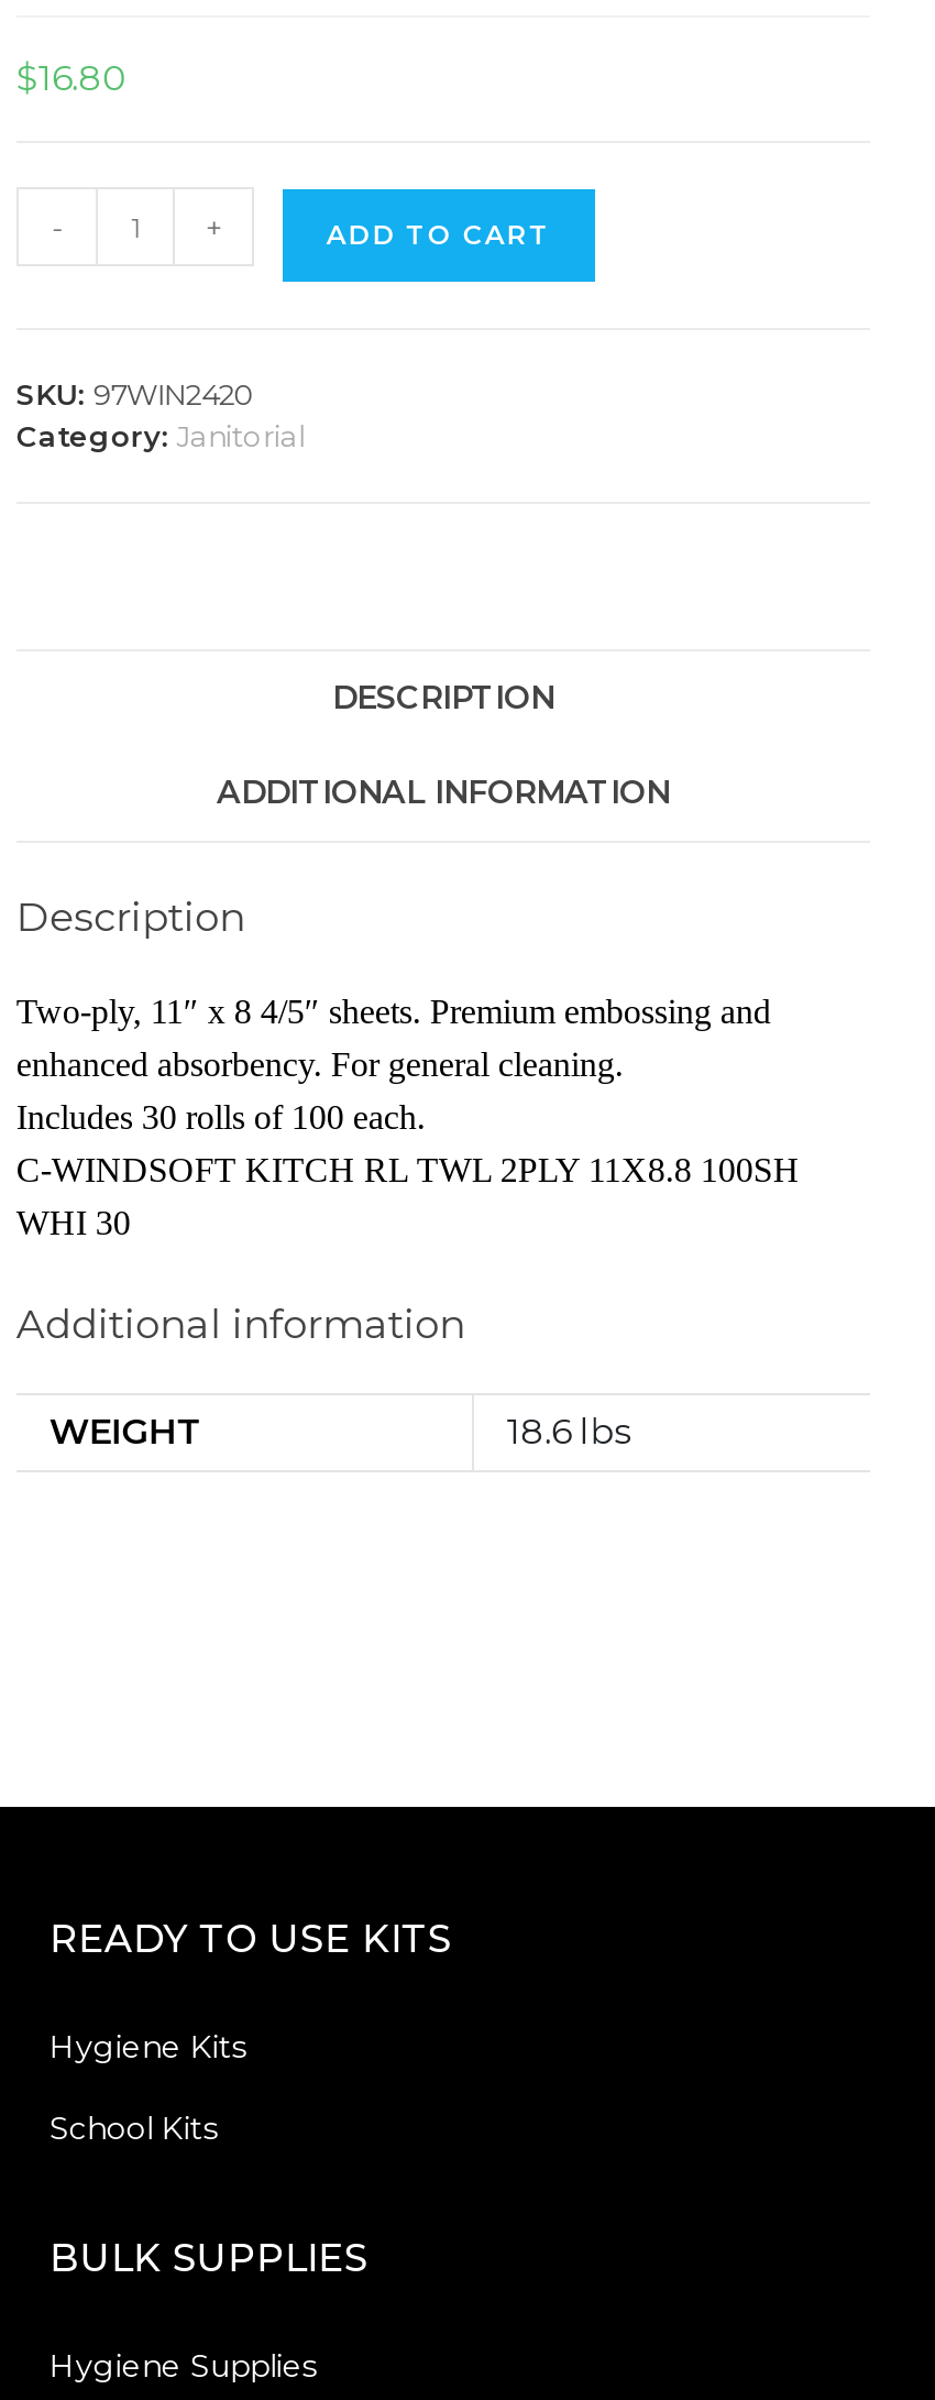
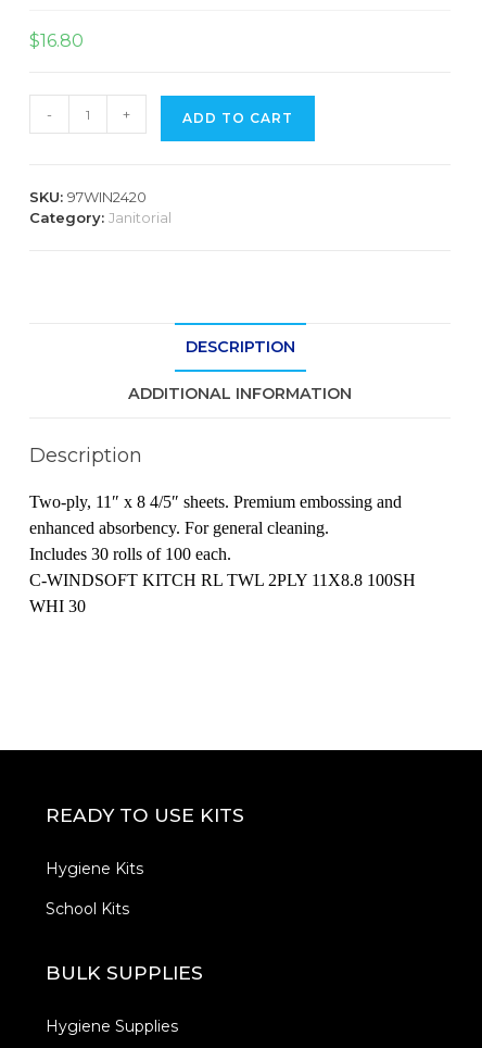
[16,1301,630,1453] Additional information | WEIGHT | 18.6 lbs -> none

